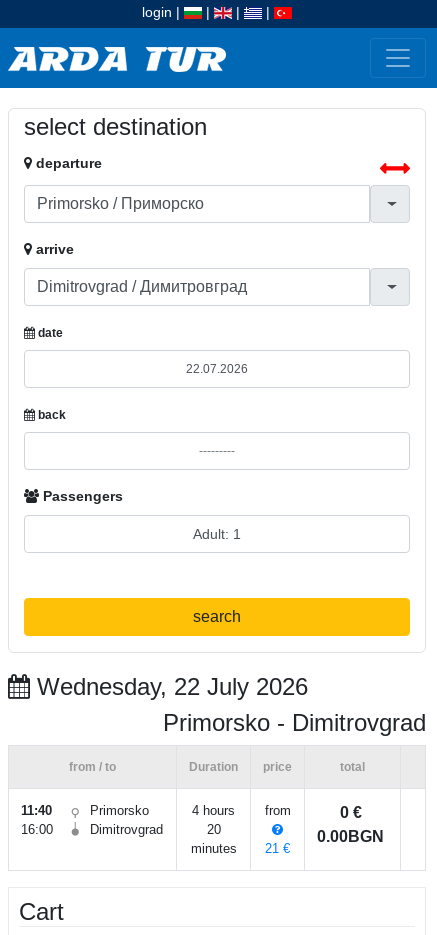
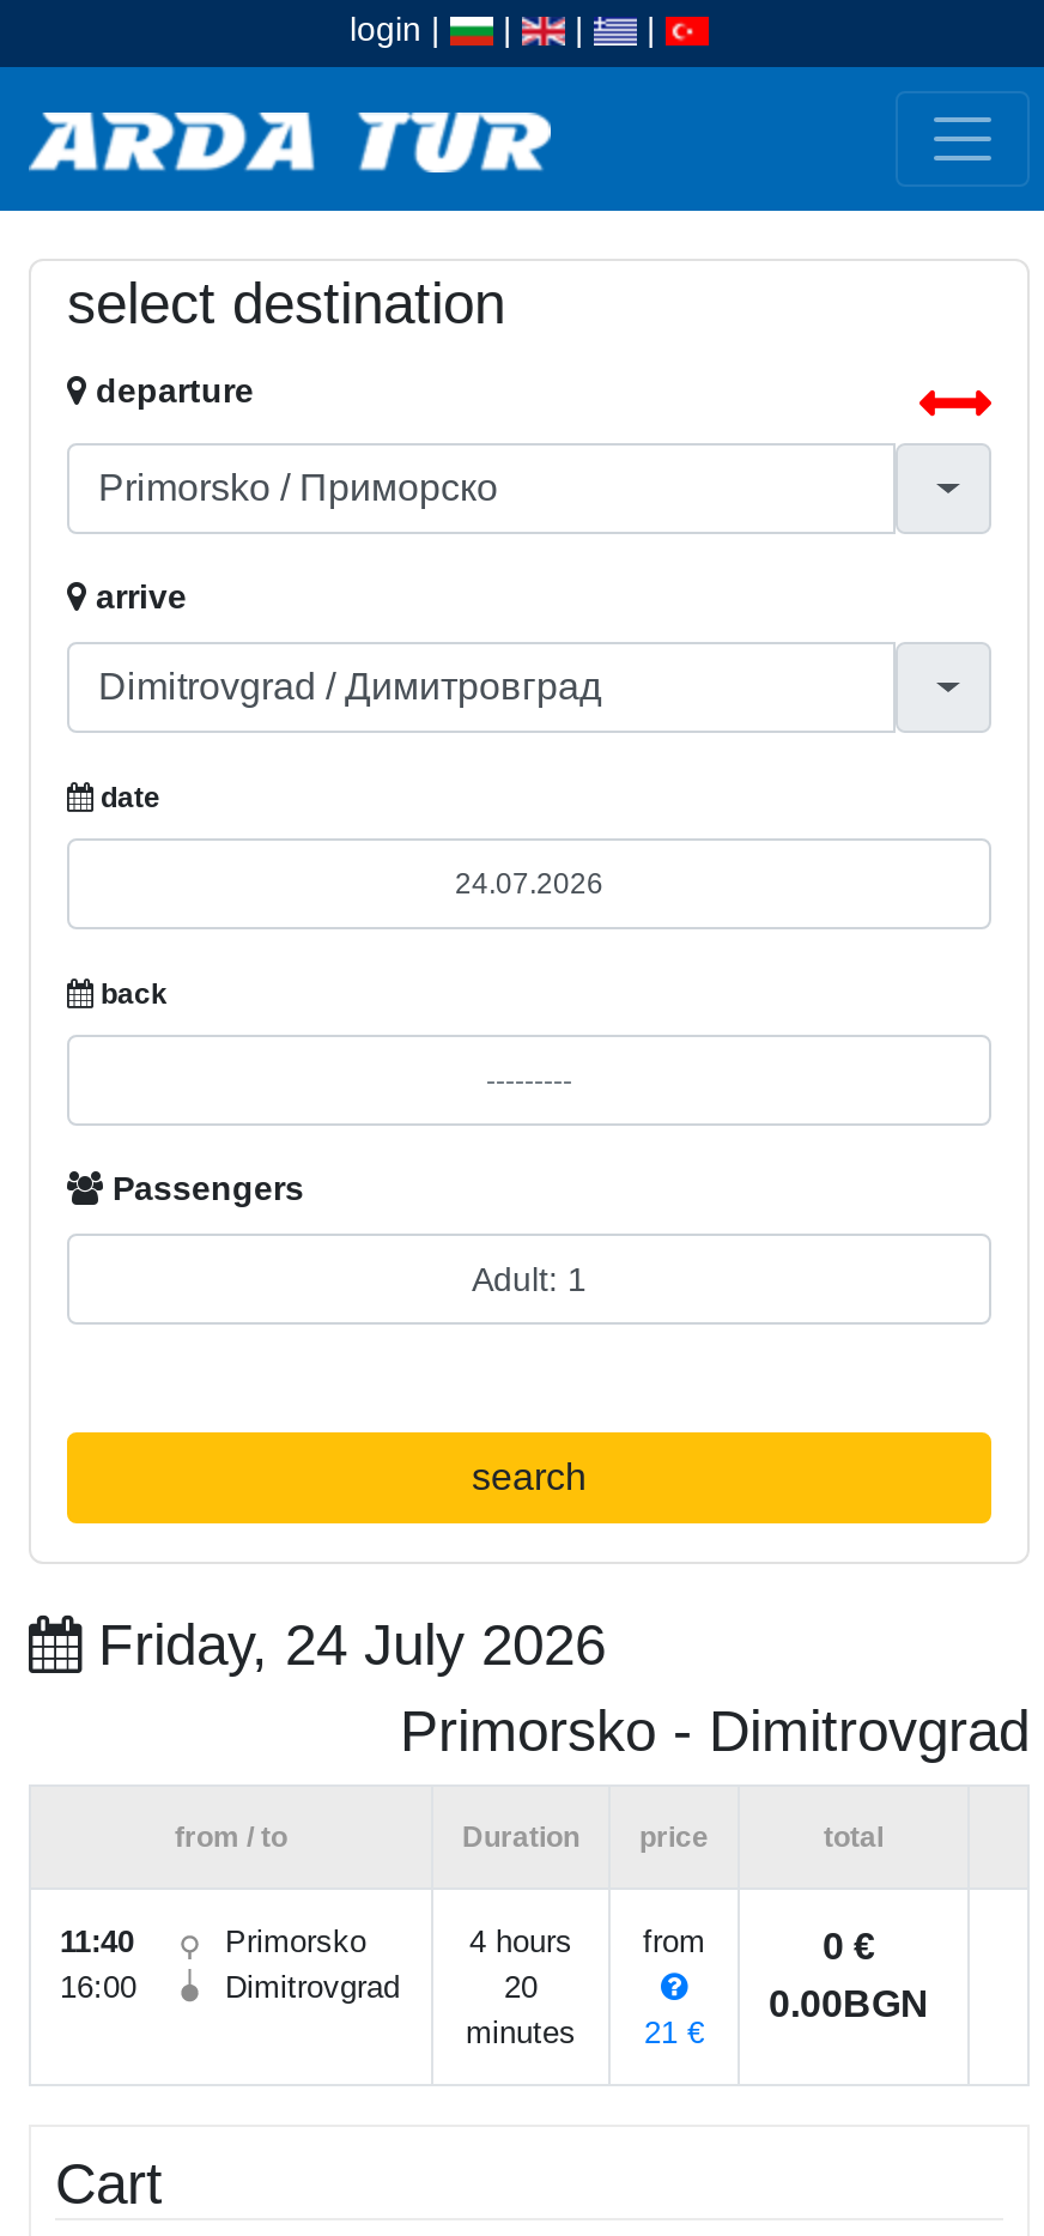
[30,673,308,700] Wednesday, 22 July 2026 -> [81,1612,606,1677] Friday, 24 July 2026

